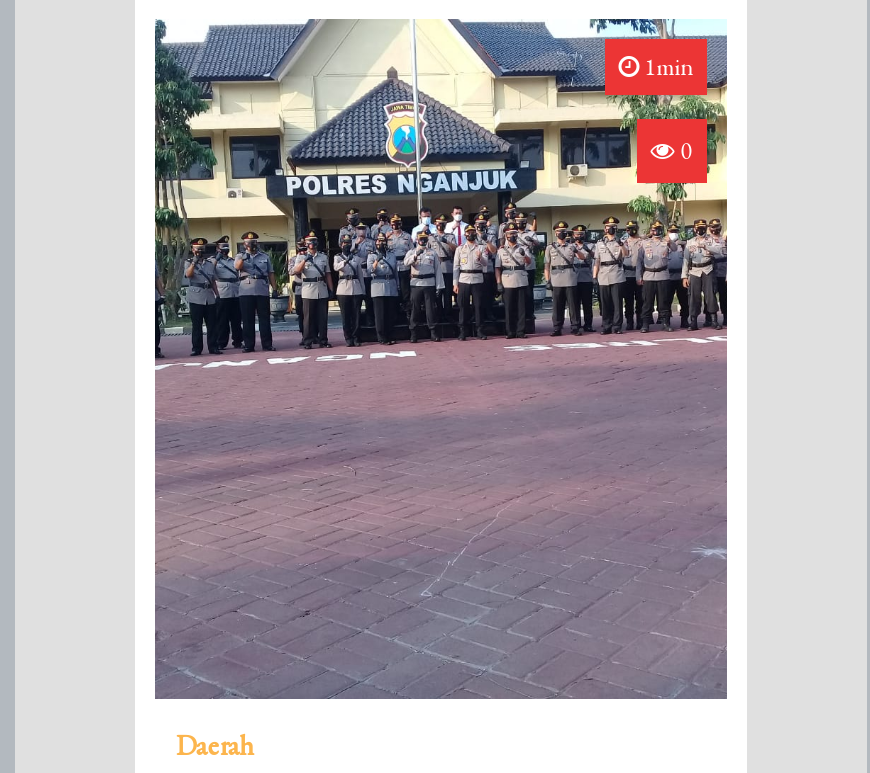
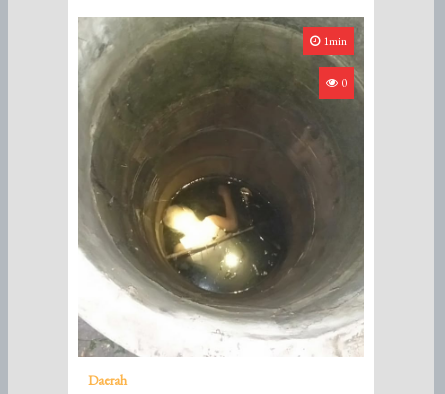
[153,19,729,701] [image] -> [77,16,365,357] [image]

